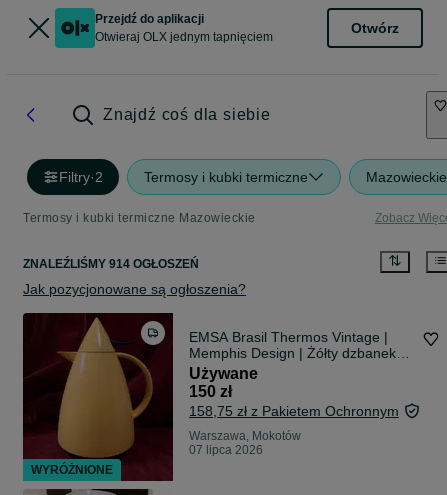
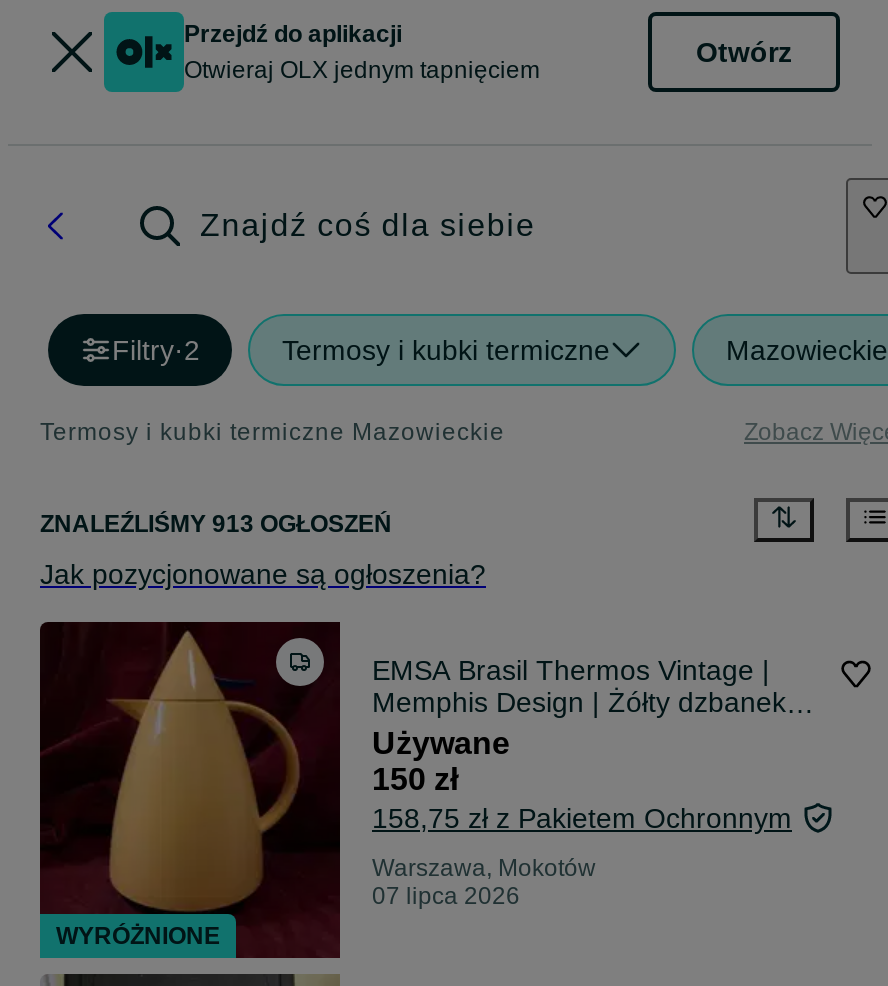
[23,257,199,271] ZNALEŹLIŚMY 914 OGŁOSZEŃ -> [40,511,392,539] ZNALEŹLIŚMY 913 OGŁOSZEŃ

